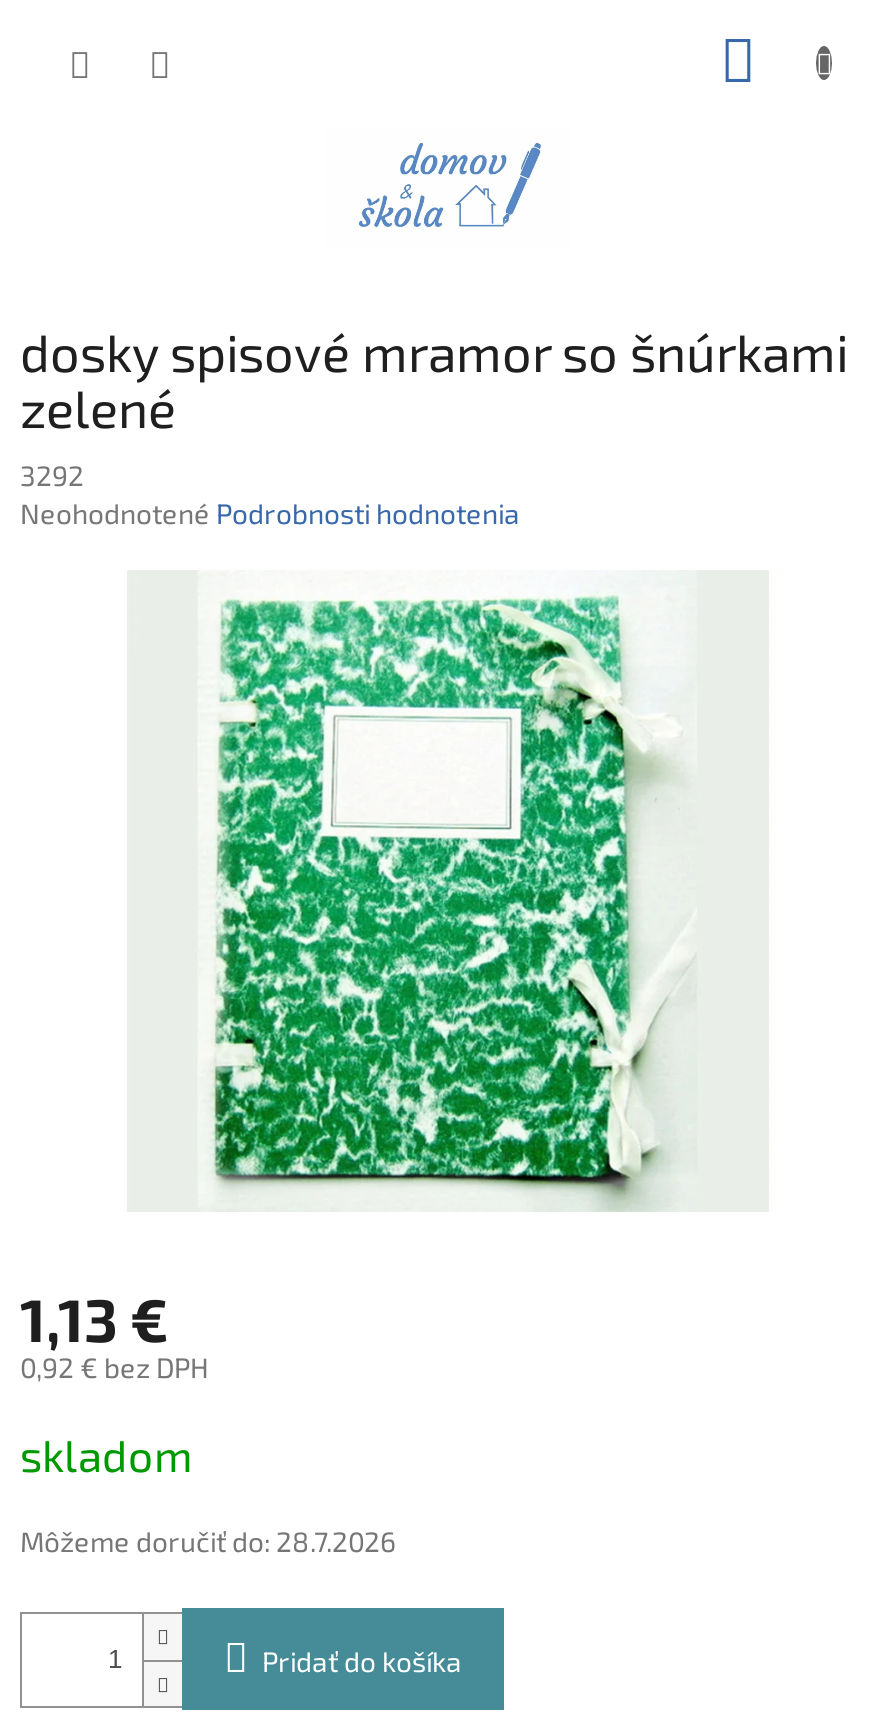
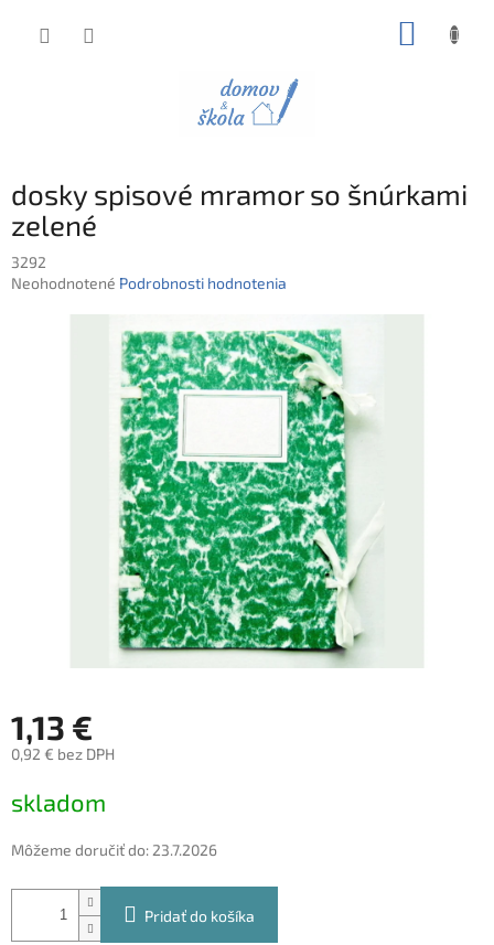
[20,1525,396,1559] Môžeme doručiť do: 28.7.2026 -> [11,841,217,859] Môžeme doručiť do: 23.7.2026

